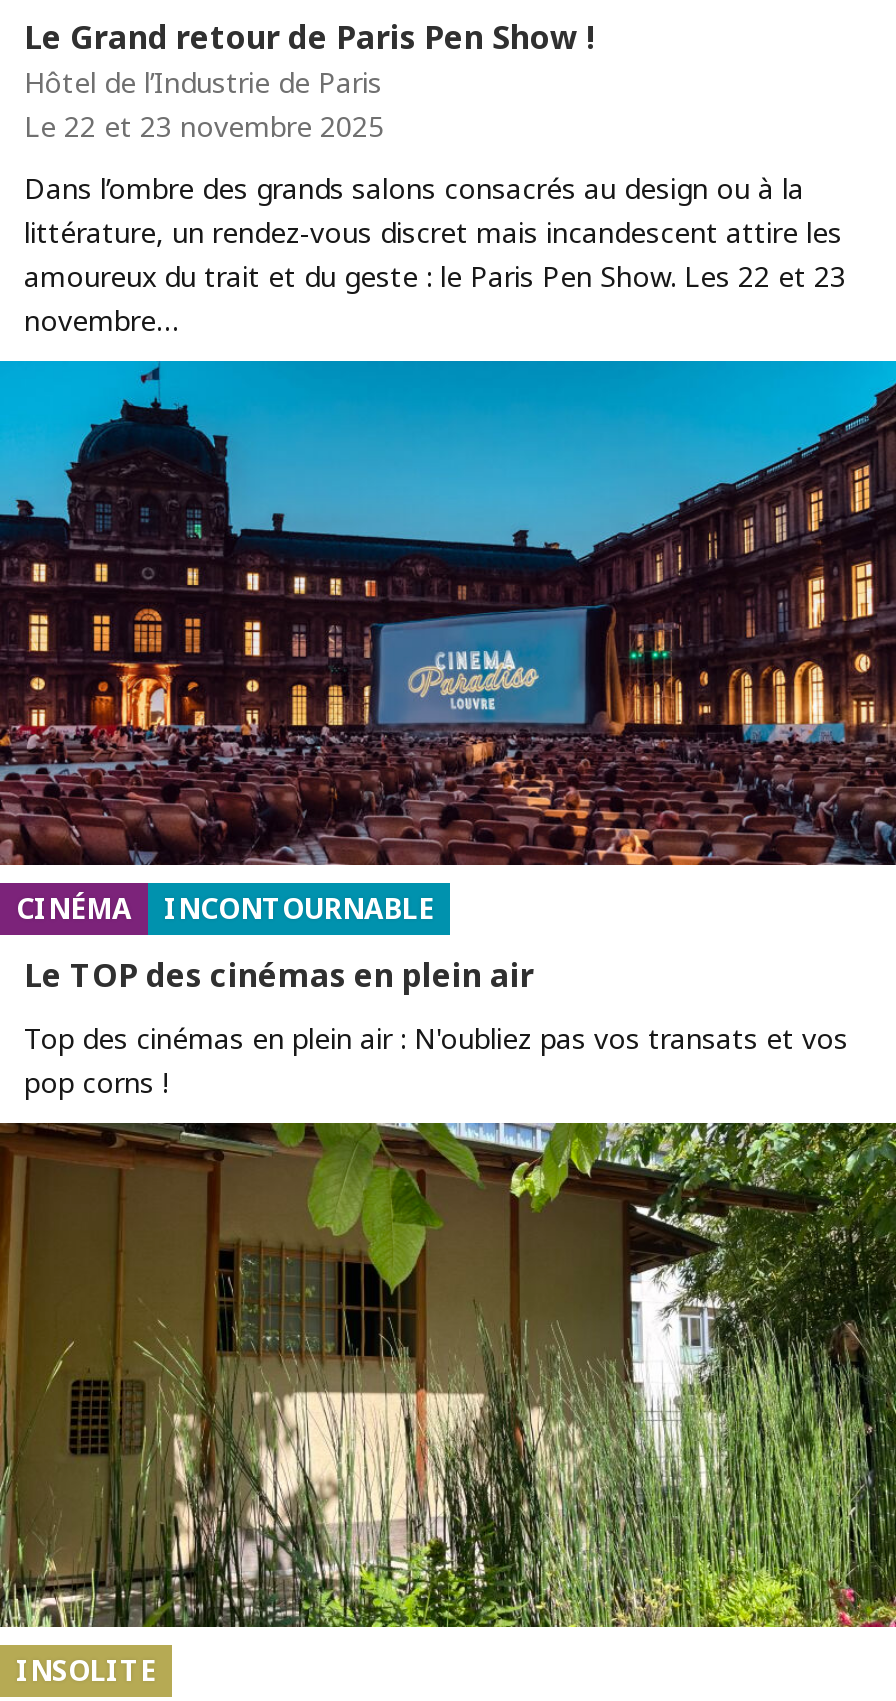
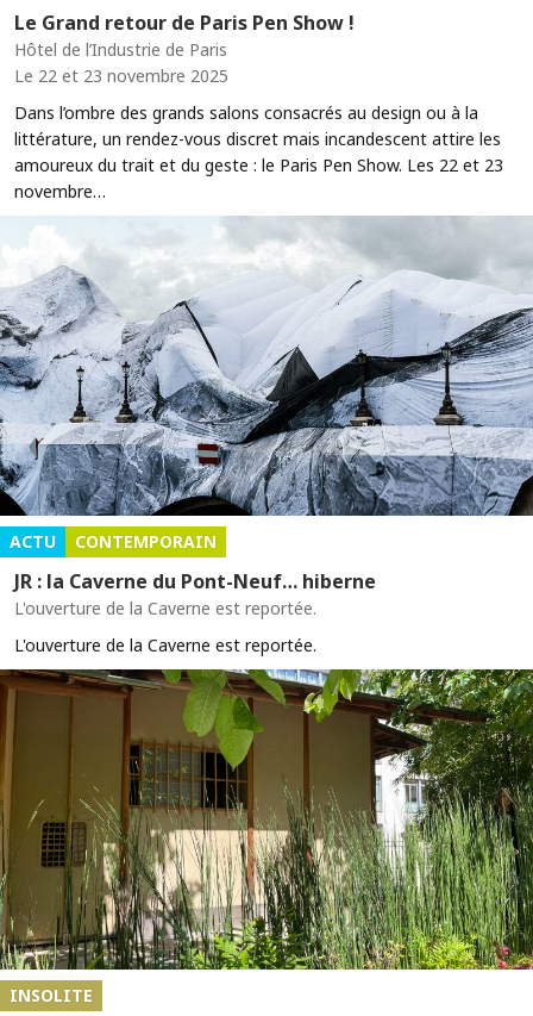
[6,359,890,927] [image] | CINÉMA | INCONTOURNABLE -> [4,216,529,552] [image] | ACTU | CONTEMPORAIN
[24,953,534,997] Le TOP des cinémas en plein air -> [14,568,376,619] JR : la Caverne du Pont-Neuf… hiberne | L'ouverture de la Caverne est reportée.
[24,1019,848,1101] Top des cinémas en plein air : N'oubliez pas vos transats et vos | pop corns ! -> [14,633,316,656] L'ouverture de la Caverne est reportée.

